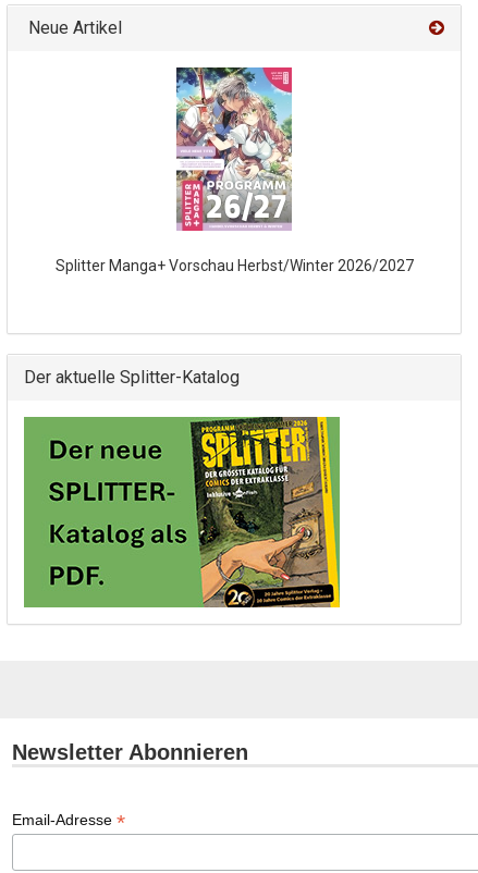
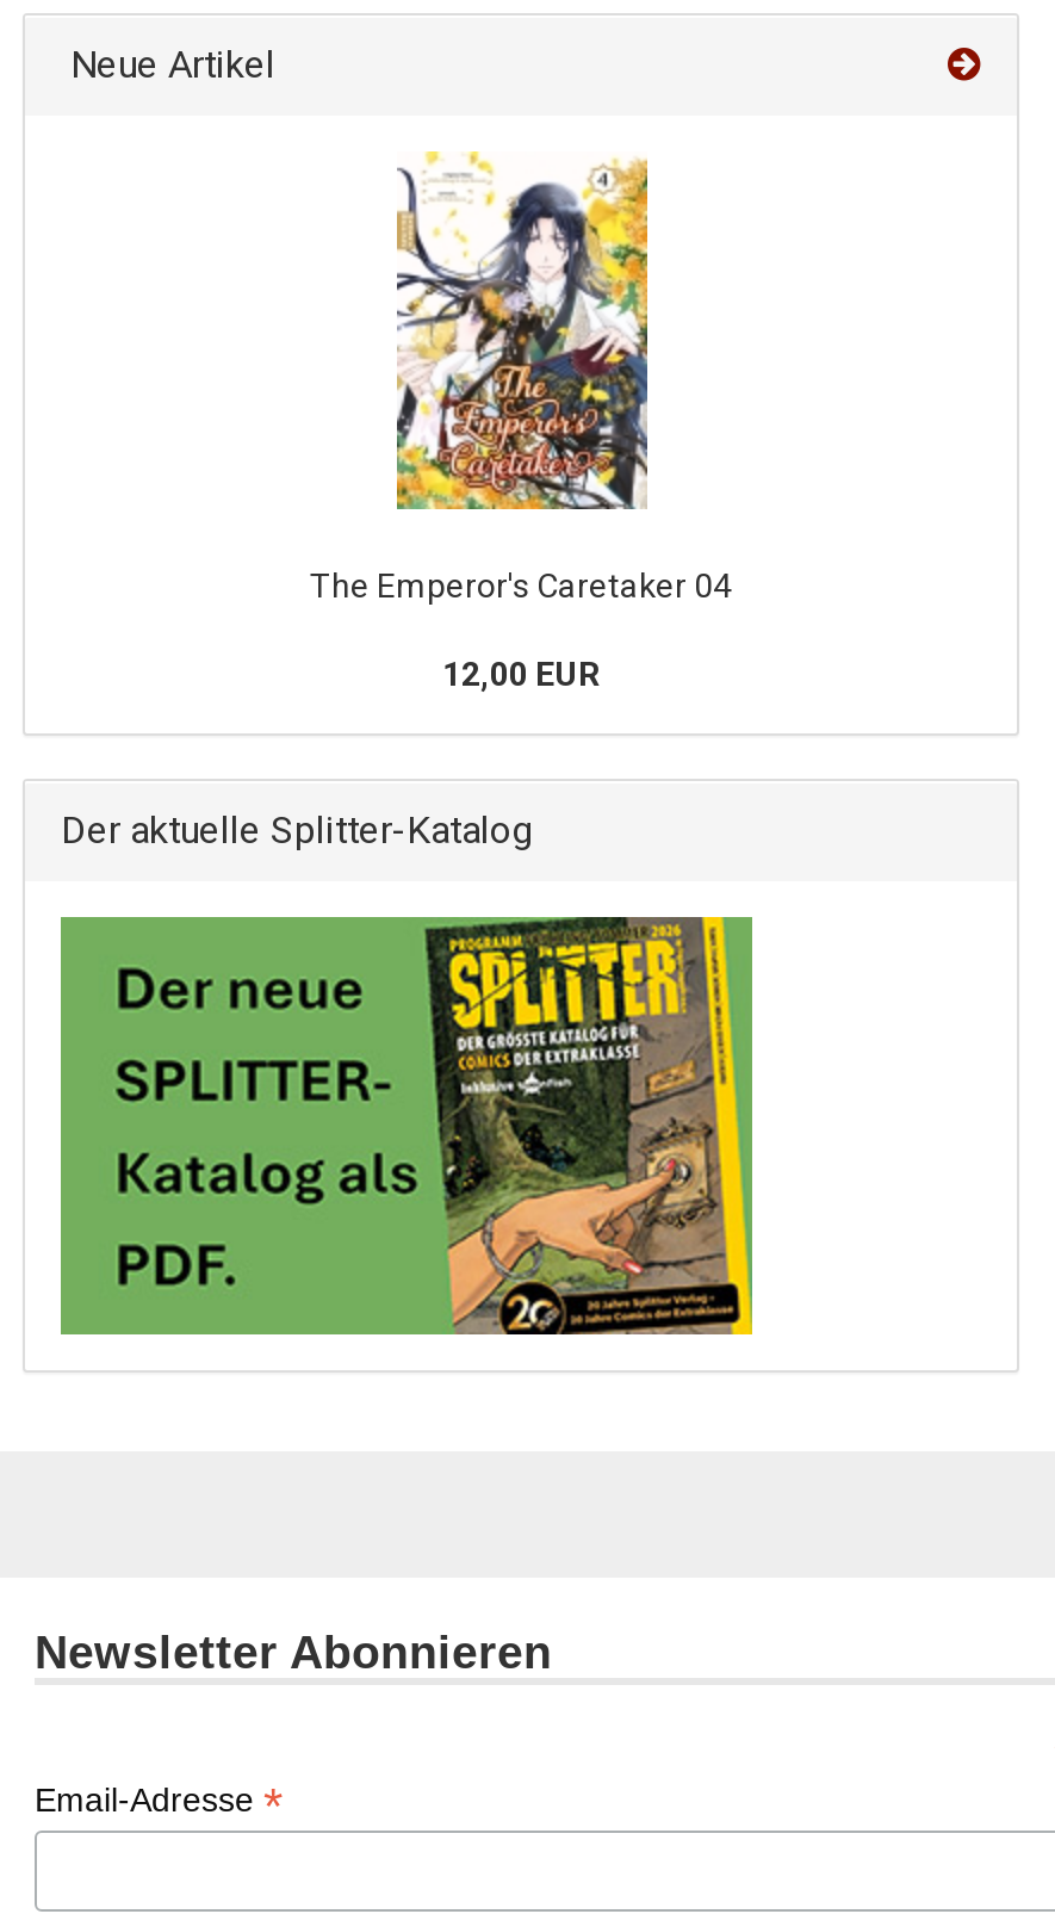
[55,66,413,274] [image] | Splitter Manga+ Vorschau Herbst/Winter 2026/2027 -> [310,149,732,693] [image] | The Emperor's Caretaker 04 | 12,00 EUR

